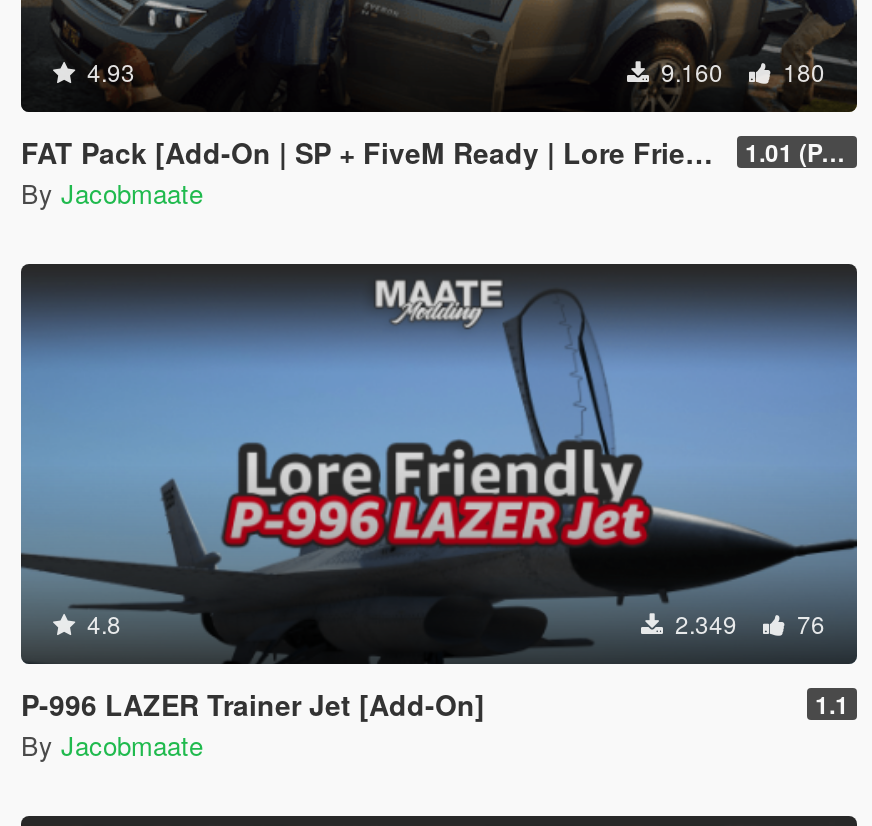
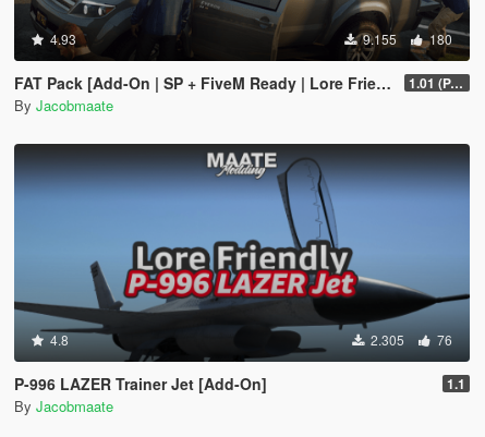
[655,54,825,88] 9.160 180 -> [360,29,452,48] 9.155 180
[669,606,825,640] 2.349 76 -> [367,330,452,349] 2.305 76

